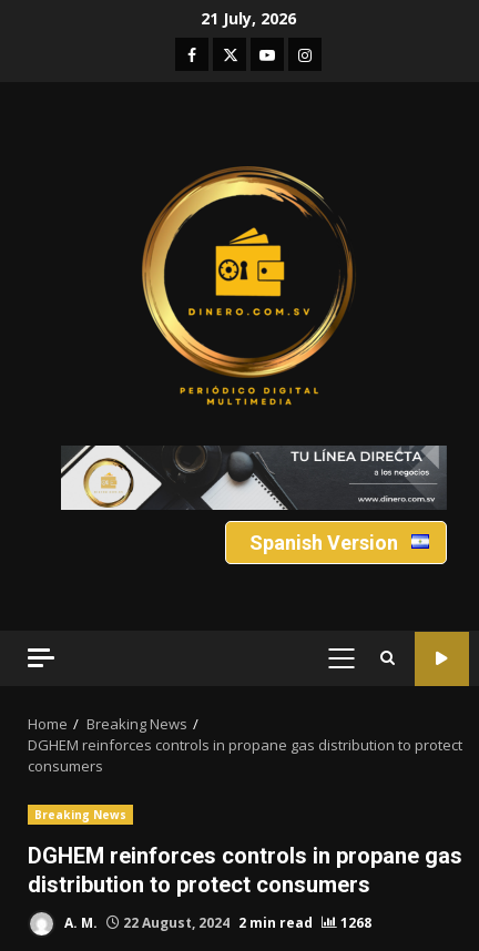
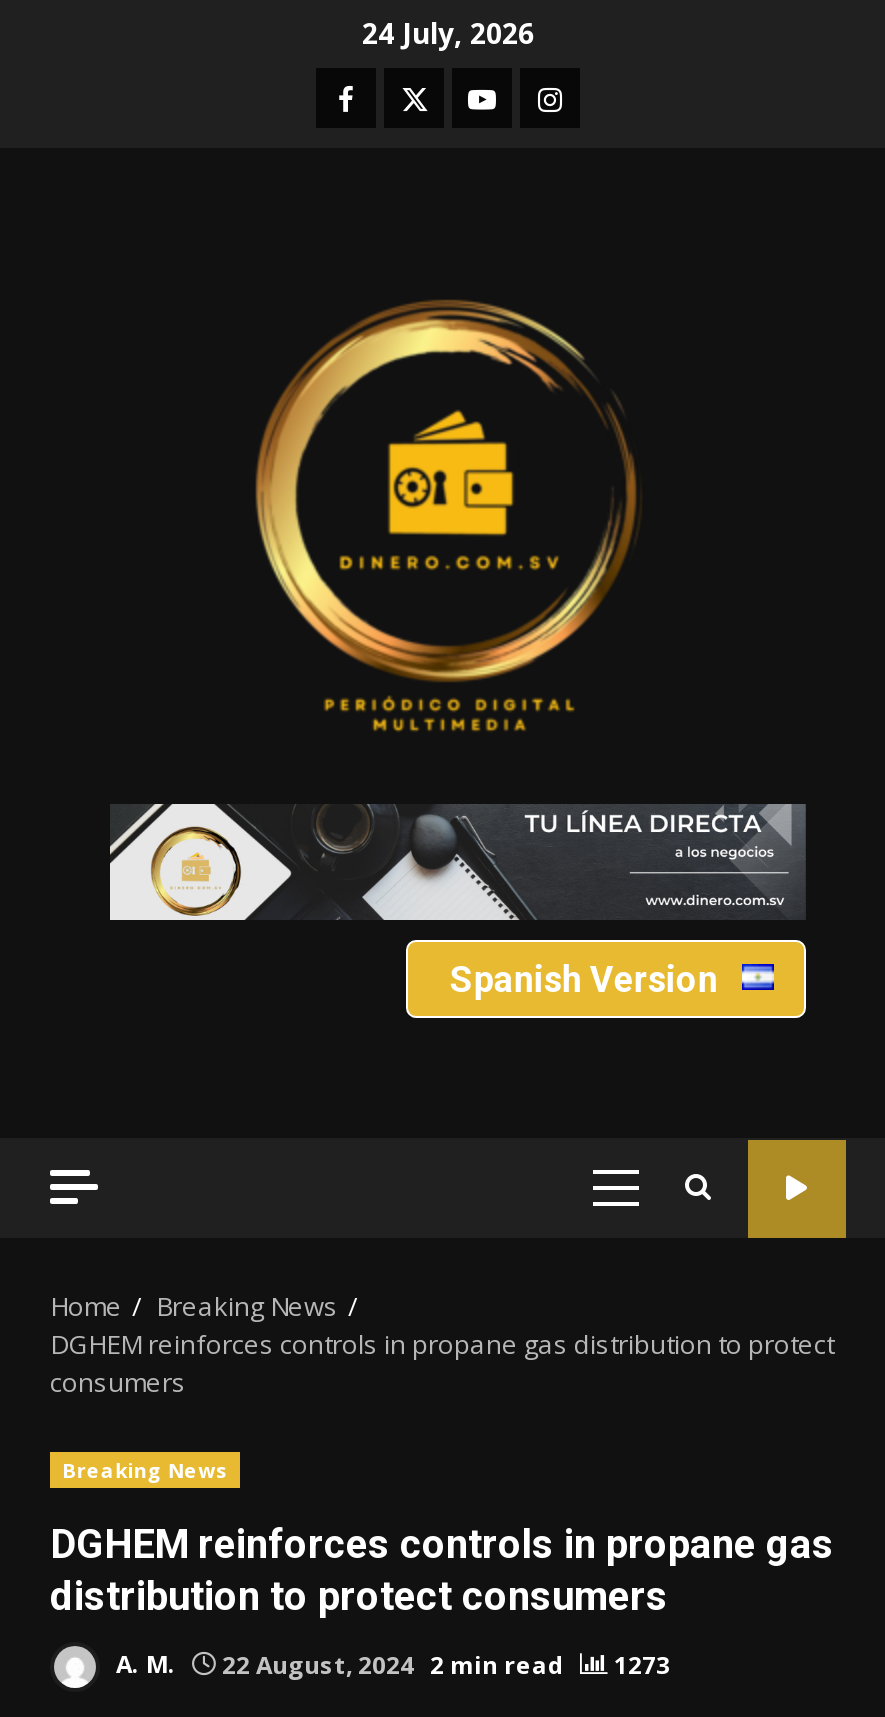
[201,8,296,29] 21 July, 2026 -> [362,14,534,52] 24 July, 2026
[61,913,371,932] A. M. 22 August, 2024 2 min read 1268 -> [110,1648,670,1682] A. M. 22 August, 2024 2 min read 1273

